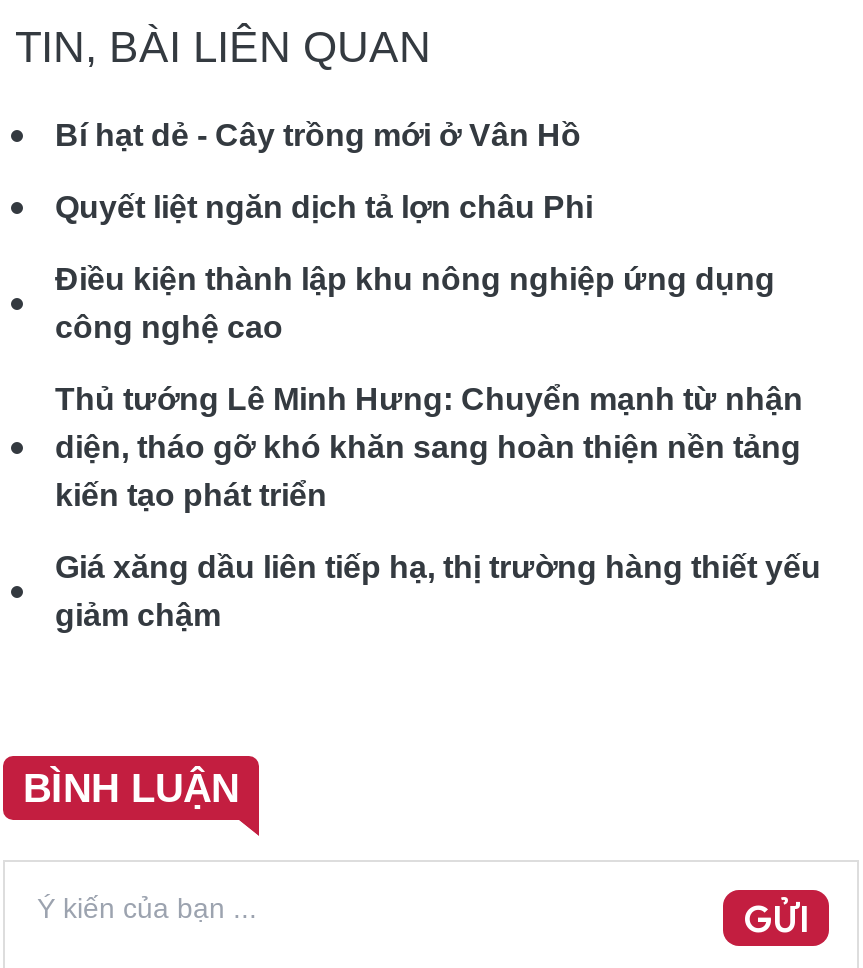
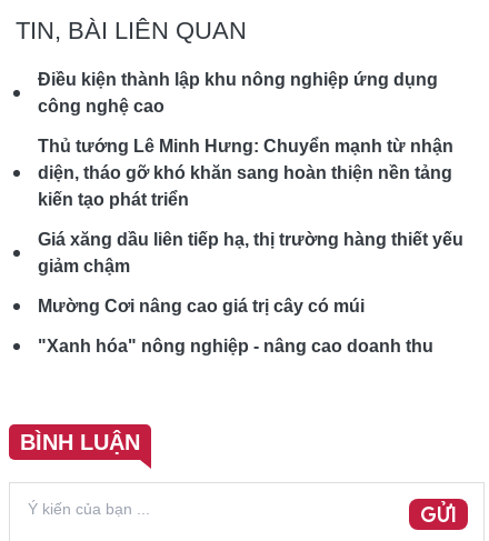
[55,119,593,225] Bí hạt dẻ - Cây trồng mới ở Vân Hồ | Quyết liệt ngăn dịch tả lợn châu Phi -> none
moved [55,263,821,633] -> [38,70,463,276]: Điều kiện thành lập khu nông nghiệp ứng dụng | công nghệ cao | Thủ tướng Lê Minh Hưng: Chuyển mạnh từ nhận | diện, tháo gỡ khó khăn sang hoàn thiện nền tảng | kiến tạo phát triển | Giá xăng dầu liên tiếp hạ, thị trường hàng thiết yếu | giảm chậm
none -> [38,297,433,356] Mường Cơi nâng cao giá trị cây có múi | "Xanh hóa" nông nghiệp - nâng cao doanh thu

